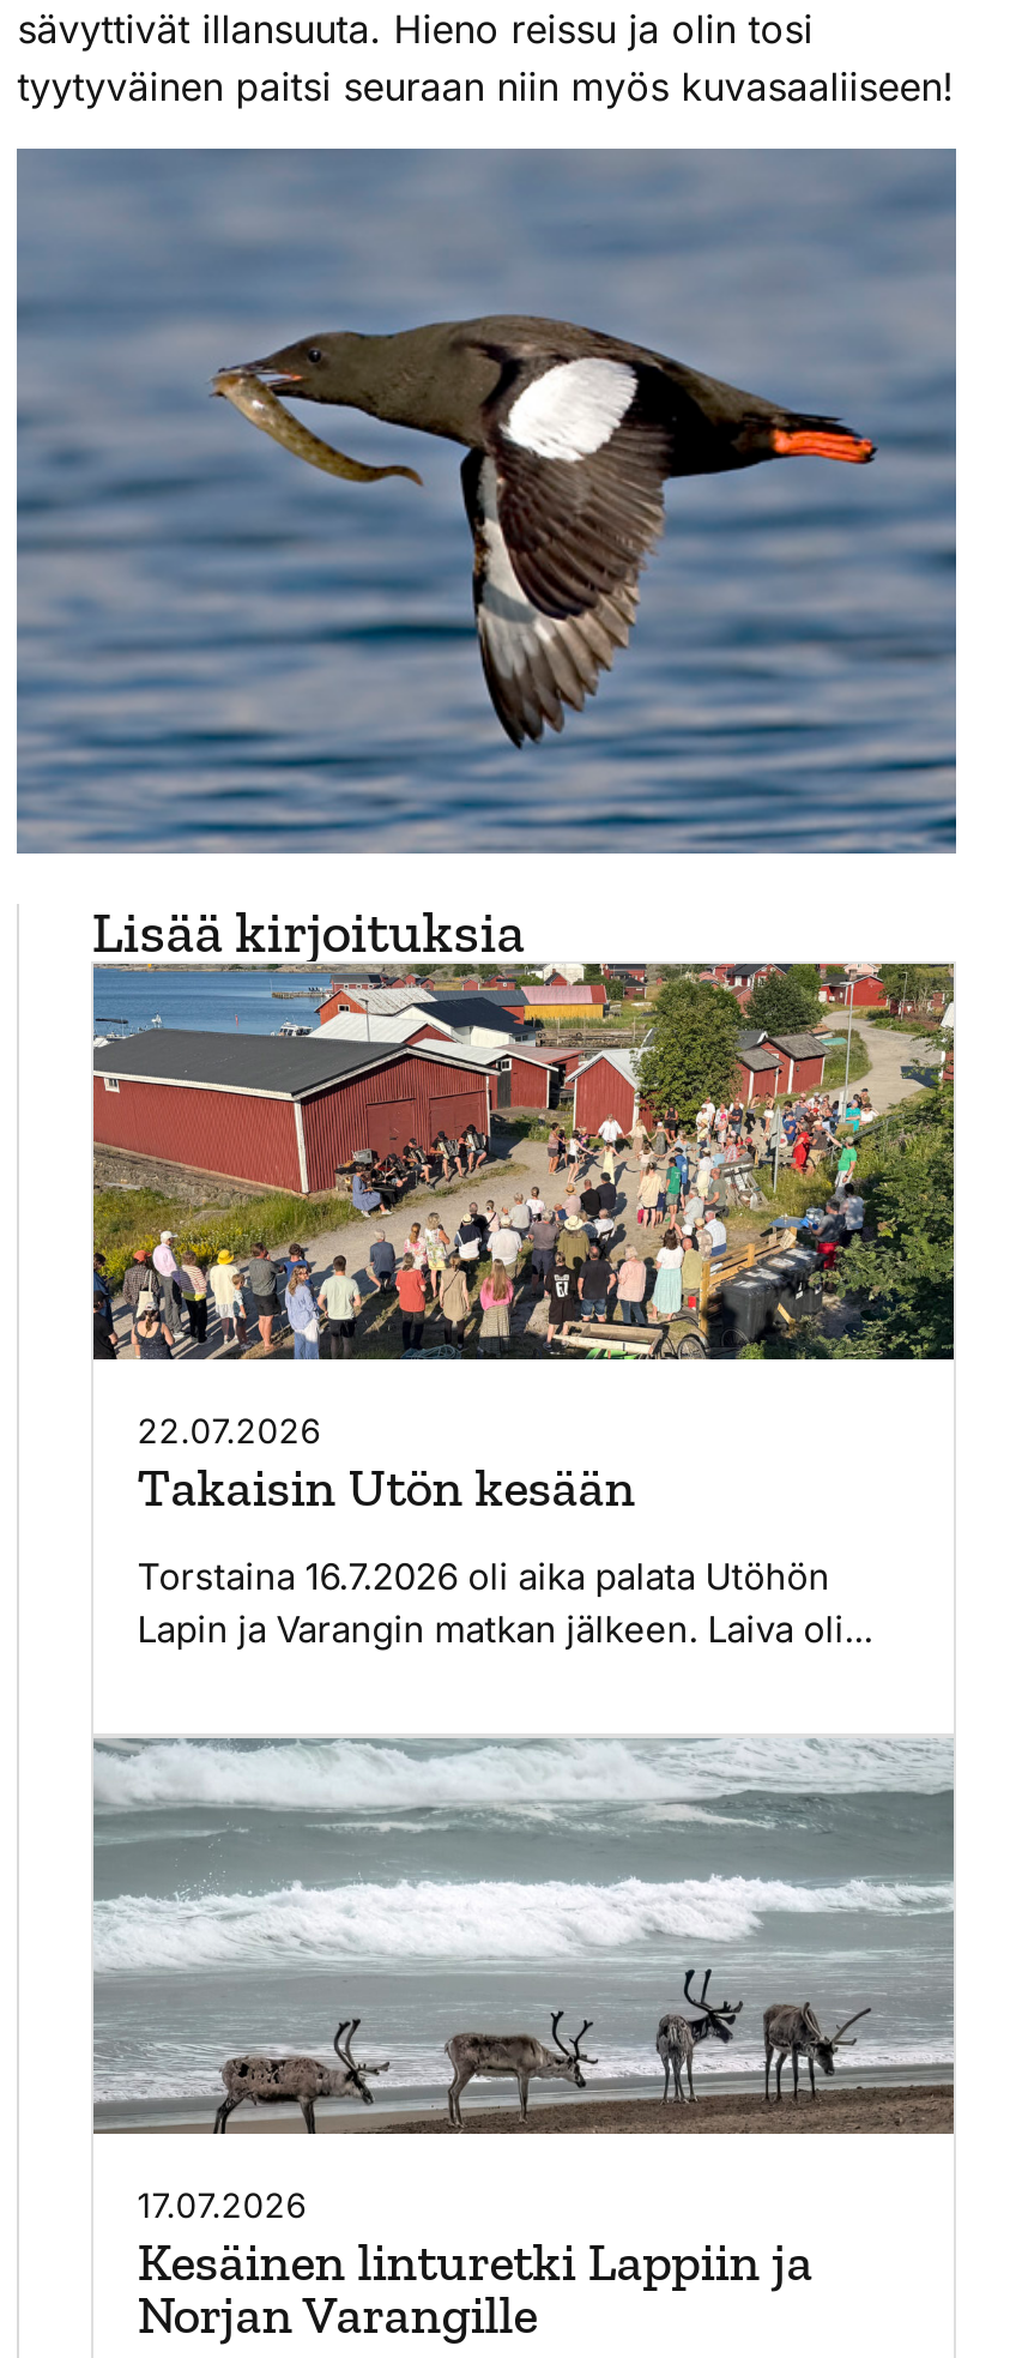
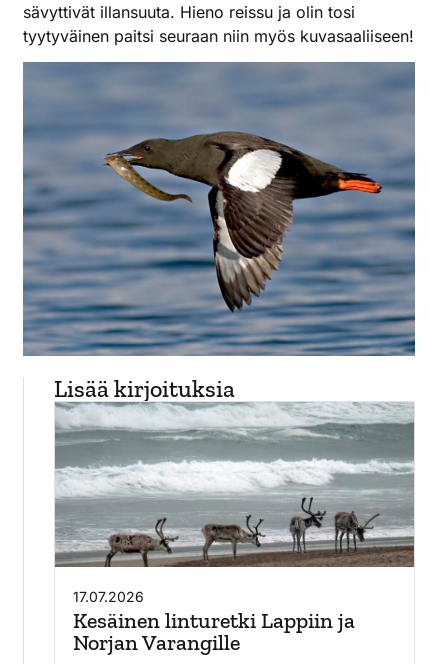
[91,961,956,1651] [image] | 22.07.2026 | Takaisin Utön kesään | Torstaina 16.7.2026 oli aika palata Utöhön | Lapin ja Varangin matkan jälkeen. Laiva oli... -> none

